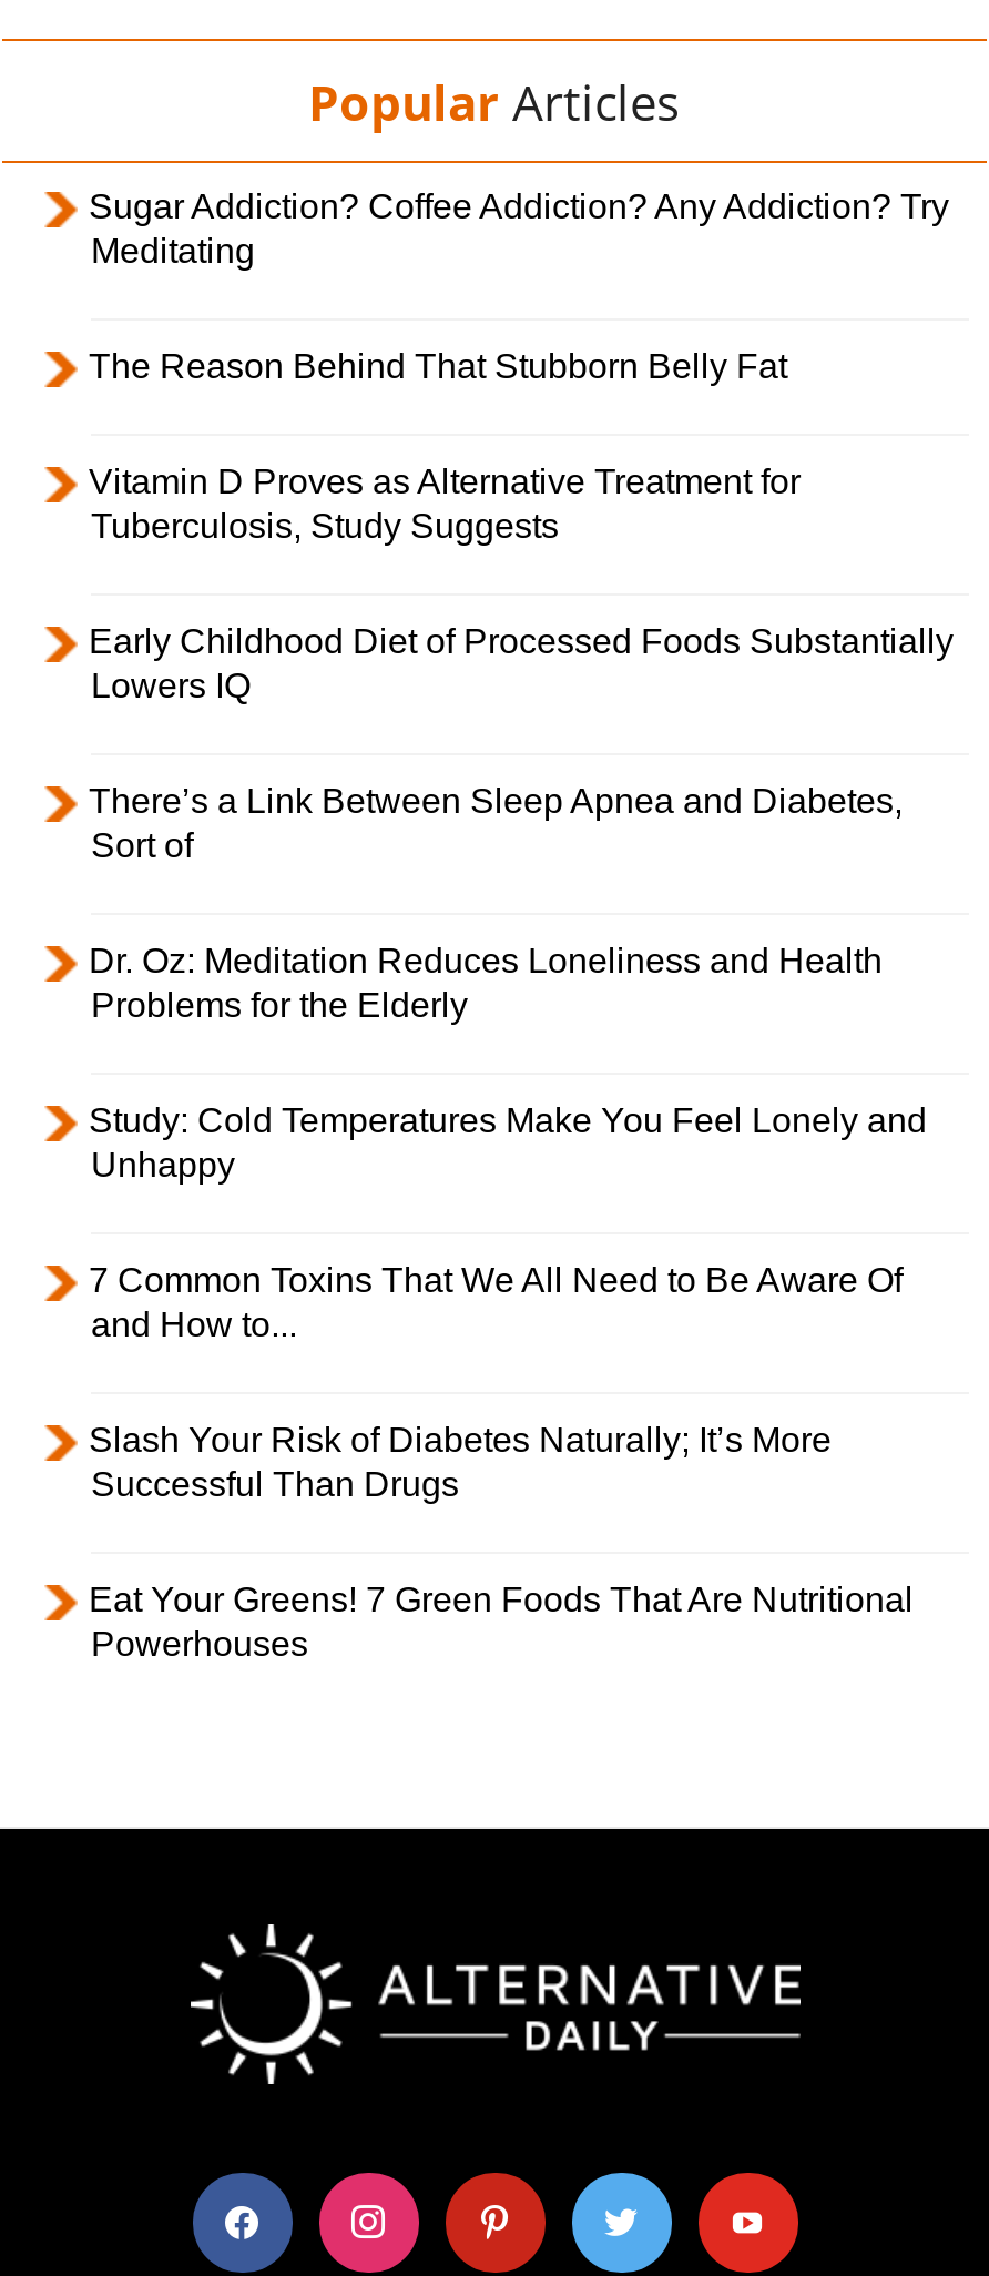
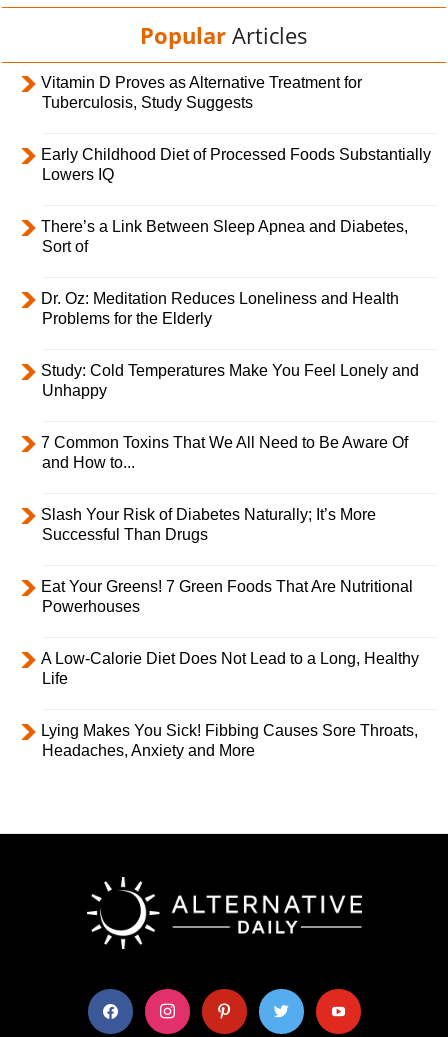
[89,187,949,384] Sugar Addiction? Coffee Addiction? Any Addiction? Try | Meditating | The Reason Behind That Stubborn Belly Fat -> none
moved [89,462,954,1662] -> [41,74,431,615]: Vitamin D Proves as Alternative Treatment for | Tuberculosis, Study Suggests | Early Childhood Diet of Processed Foods Substantially | ... | Eat Your Greens! 7 Green Foods That Are Nutritional | Powerhouses
none -> [41,650,419,759] A Low-Calorie Diet Does Not Lead to a Long, Healthy | Life | Lying Makes You Sick! Fibbing Causes Sore Throats, | Headaches, Anxiety and More

